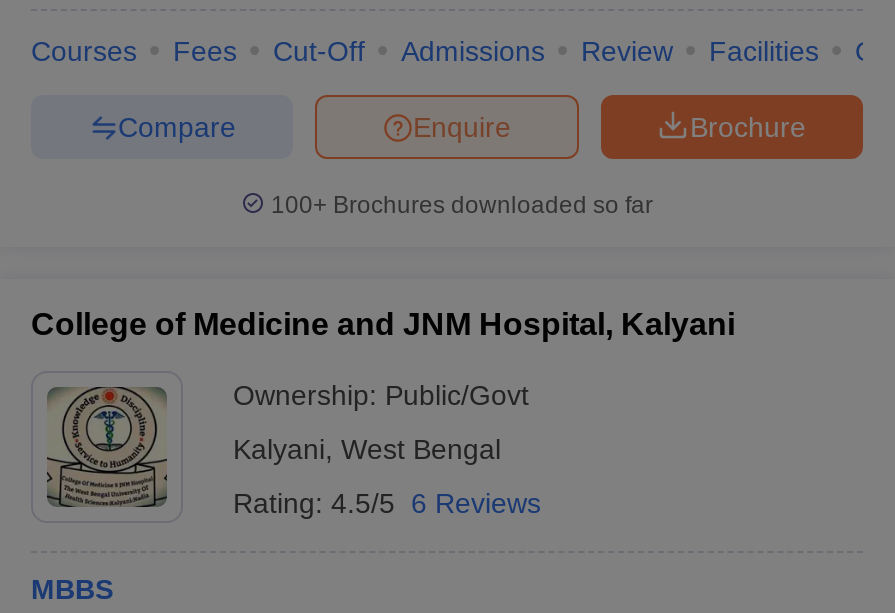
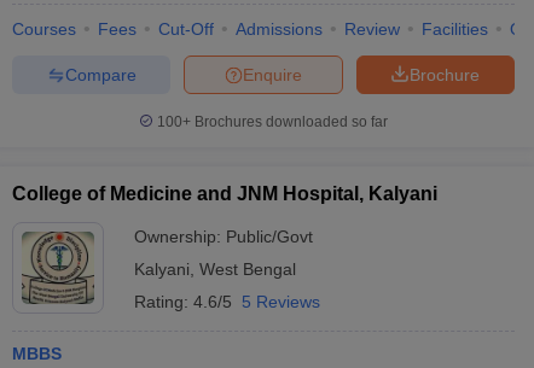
[233,487,541,519] Rating: 4.5/5 6 Reviews -> [134,292,320,311] Rating: 4.6/5 5 Reviews

